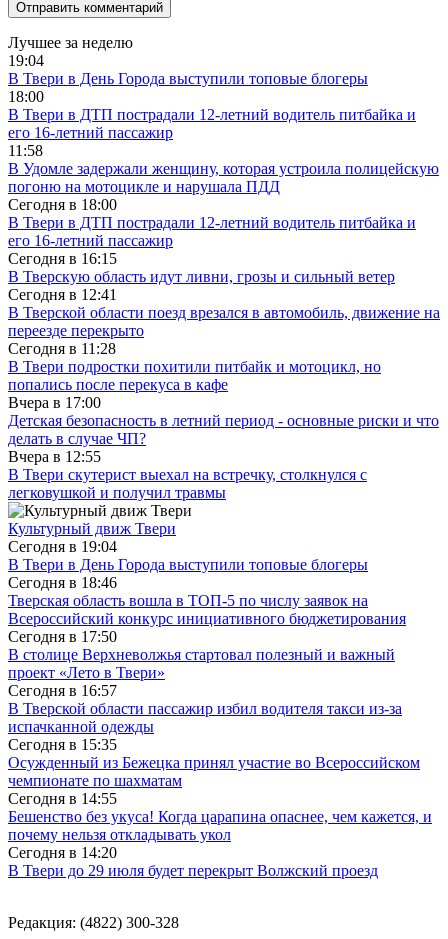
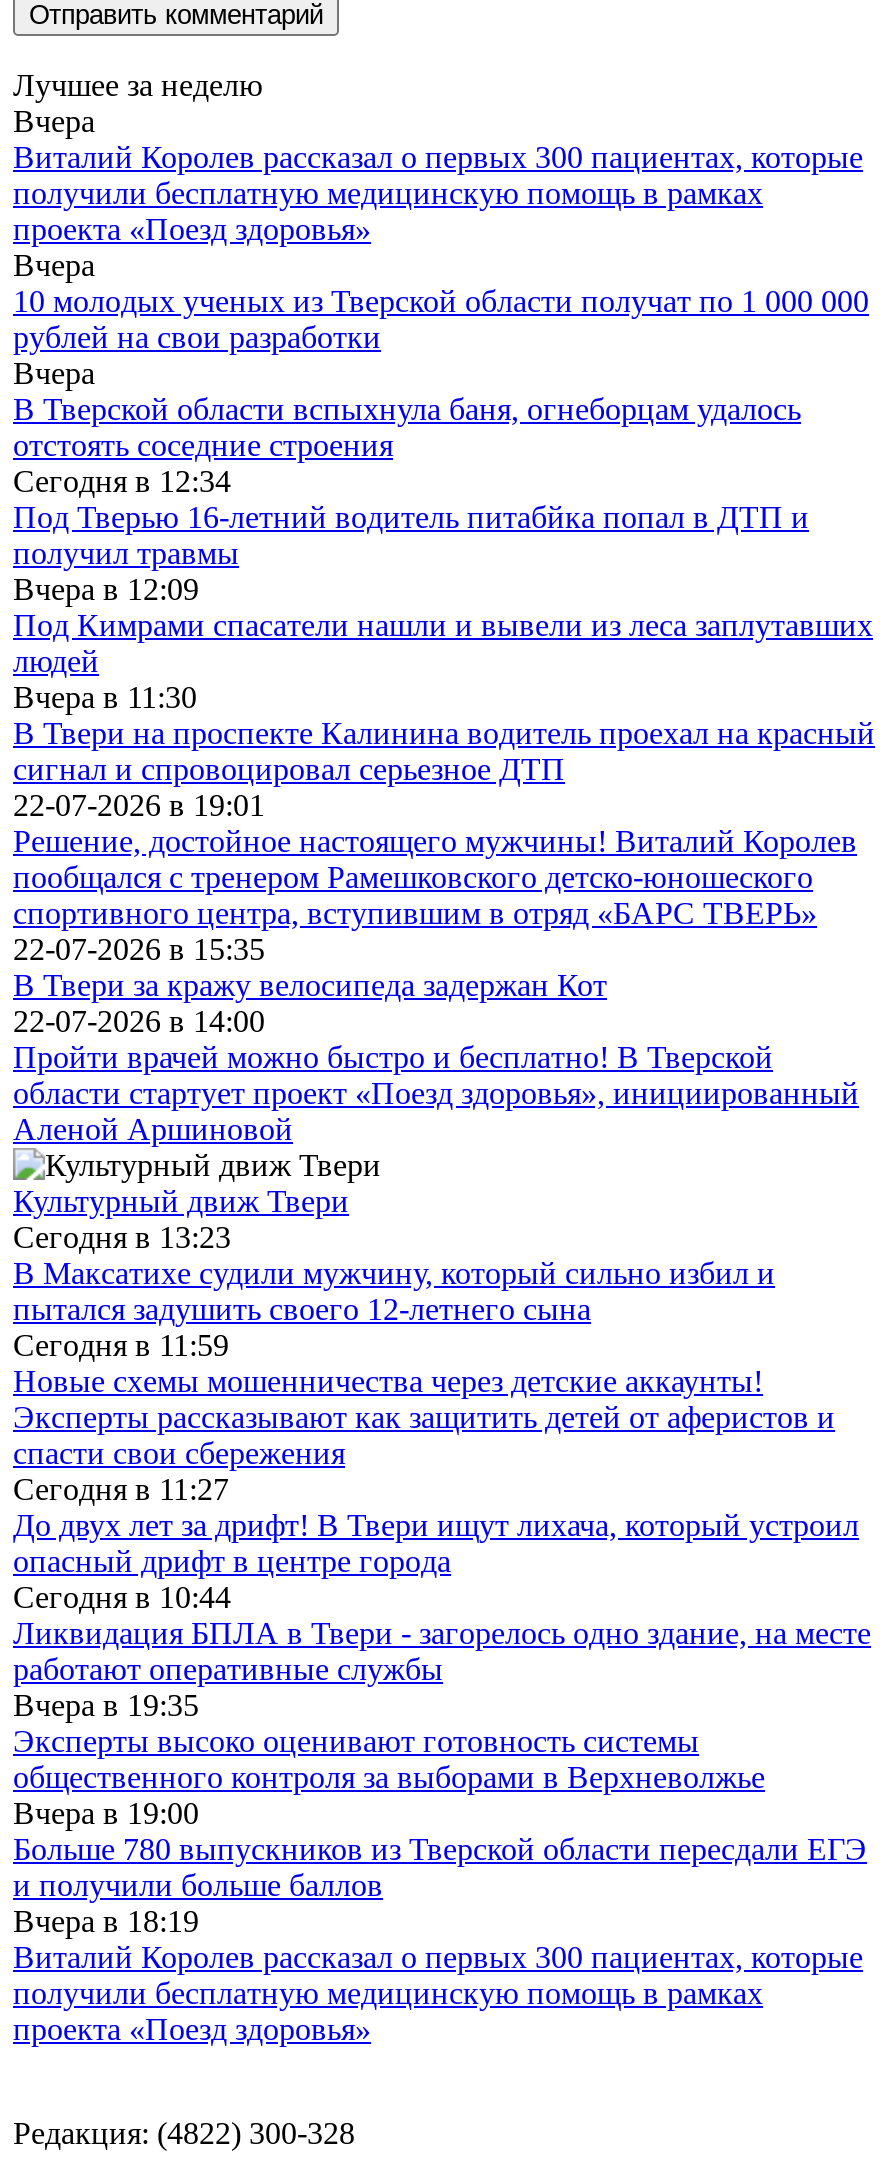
[8,52,440,501] 19:04 | В Твери в День Города выступили топовые блогеры | 18:00 | В Твери в ДТП пострадали 12-летний водитель питбайка и | его 16-летний пассажир | 11:58 | В Удомле задержали женщину, которая устроила полицейскую | погоню на мотоцикле и нарушала ПДД | Сегодня в 18:00 | В Твери в ДТП пострадали 12-летний водитель питбайка и | его 16-летний пассажир | Сегодня в 16:15 | В Тверскую область идут ливни, грозы и сильный ветер | Сегодня в 12:41 | В Тверской области поезд врезался в автомобиль, движение на | переезде перекрыто | Сегодня в 11:28 | В Твери подростки похитили питбайк и мотоцикл, но | попались после перекуса в кафе | Вчера в 17:00 | Детская безопасность в летний период - основные риски и что | делать в случае ЧП? | Вчера в 12:55 | В Твери скутерист выехал на встречку, столкнулся с | легковушкой и получил травмы -> [13,104,875,1146] Вчера | Виталий Королев рассказал о первых 300 пациентах, которые | получили бесплатную медицинскую помощь в рамках | проекта «Поезд здоровья» | Вчера | 10 молодых ученых из Тверской области получат по 1 000 000 | рублей на свои разработки | Вчера | В Тверской области вспыхнула баня, огнеборцам удалось | отстоять соседние строения | Сегодня в 12:34 | Под Тверью 16-летний водитель питабйка попал в ДТП и | получил травмы | Вчера в 12:09 | Под Кимрами спасатели нашли и вывели из леса заплутавших | людей | Вчера в 11:30 | В Твери на проспекте Калинина водитель проехал на красный | сигнал и спровоцировал серьезное ДТП | 22-07-2026 в 19:01 | Решение, достойное настоящего мужчины! Виталий Королев | пообщался с тренером Рамешковского детско-юношеского | спортивного центра, вступившим в отряд «БАРС ТВЕРЬ» | 22-07-2026 в 15:35 | В Твери за кражу велосипеда задержан Кот | 22-07-2026 в14:00 | Пройти врачей можно быстро и бесплатно! В Тверской | области стартует проект «Поезд здоровья», инициированный | Аленой Аршиновой
[8,538,432,879] Сегодня в 19:04 | В Твери в День Города выступили топовые блогеры | Сегодня в 18:46 | Тверская область вошла в ТОП-5 по числу заявок на | Всероссийский конкурс инициативного бюджетирования | Сегодня в 17:50 | В столице Верхневолжья стартовал полезный и важный | проект «Лето в Твери» | Сегодня в 16:57 | В Тверской области пассажир избил водителя такси из-за | испачканной одежды | Сегодня в 15:35 | Осужденный из Бежецка принял участие во Всероссийском | чемпионате по шахматам | Сегодня в 14:55 | Бешенство без укуса! Когда царапина опаснее, чем кажется, и | почему нельзя откладывать укол | Сегодня в 14:20 | В Твери до 29 июля будет перекрыт Волжский проезд -> [13,1220,871,2046] Сегодня в 13:23 | В Максатихе судили мужчину, который сильно избил и | пытался задушить своего 12-летнего сына | Сегодня в 11:59 | Новые схемы мошенничества через детские аккаунты! | Эксперты рассказывают как защитить детей от аферистов и | спасти свои сбережения | Сегодня в 11:27 | До двух лет за дрифт! В Твери ищут лихача, который устроил | опасный дрифт в центре города | Сегодня в 10:44 | Ликвидация БПЛА в Твери - загорелось одно здание, на месте | работают оперативные службы | Вчера в 19:35 | Эксперты высоко оценивают готовность системы | общественного контроля за выборами в Верхневолжье | Вчера в 19:00 | Больше 780 выпускников из Тверской области пересдали ЕГЭ | и получили больше баллов | Вчера в 18:19 | Виталий Королев рассказал о первых 300 пациентах, которые | получили бесплатную медицинскую помощь в рамках | проекта «Поезд здоровья»

